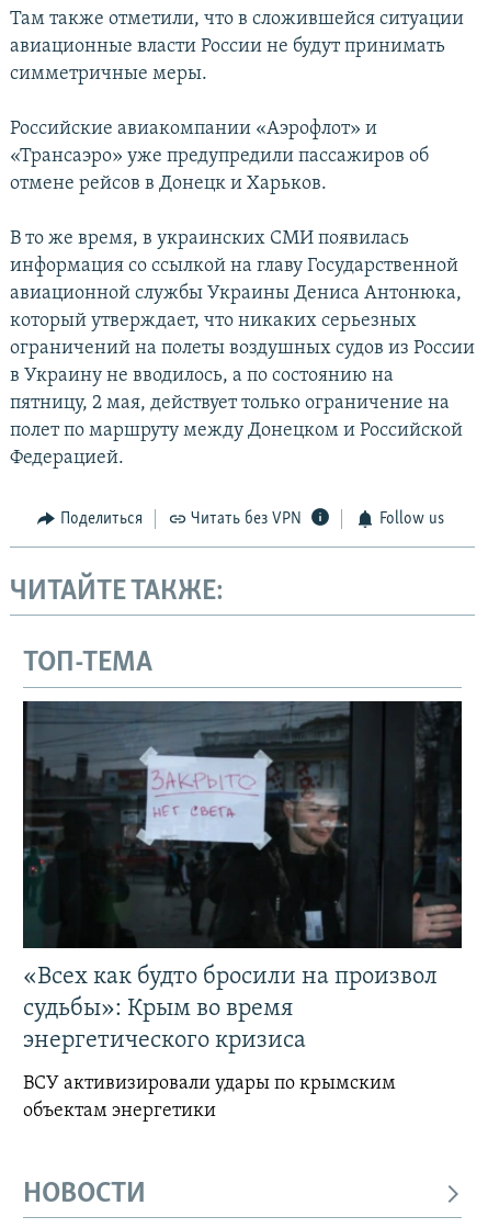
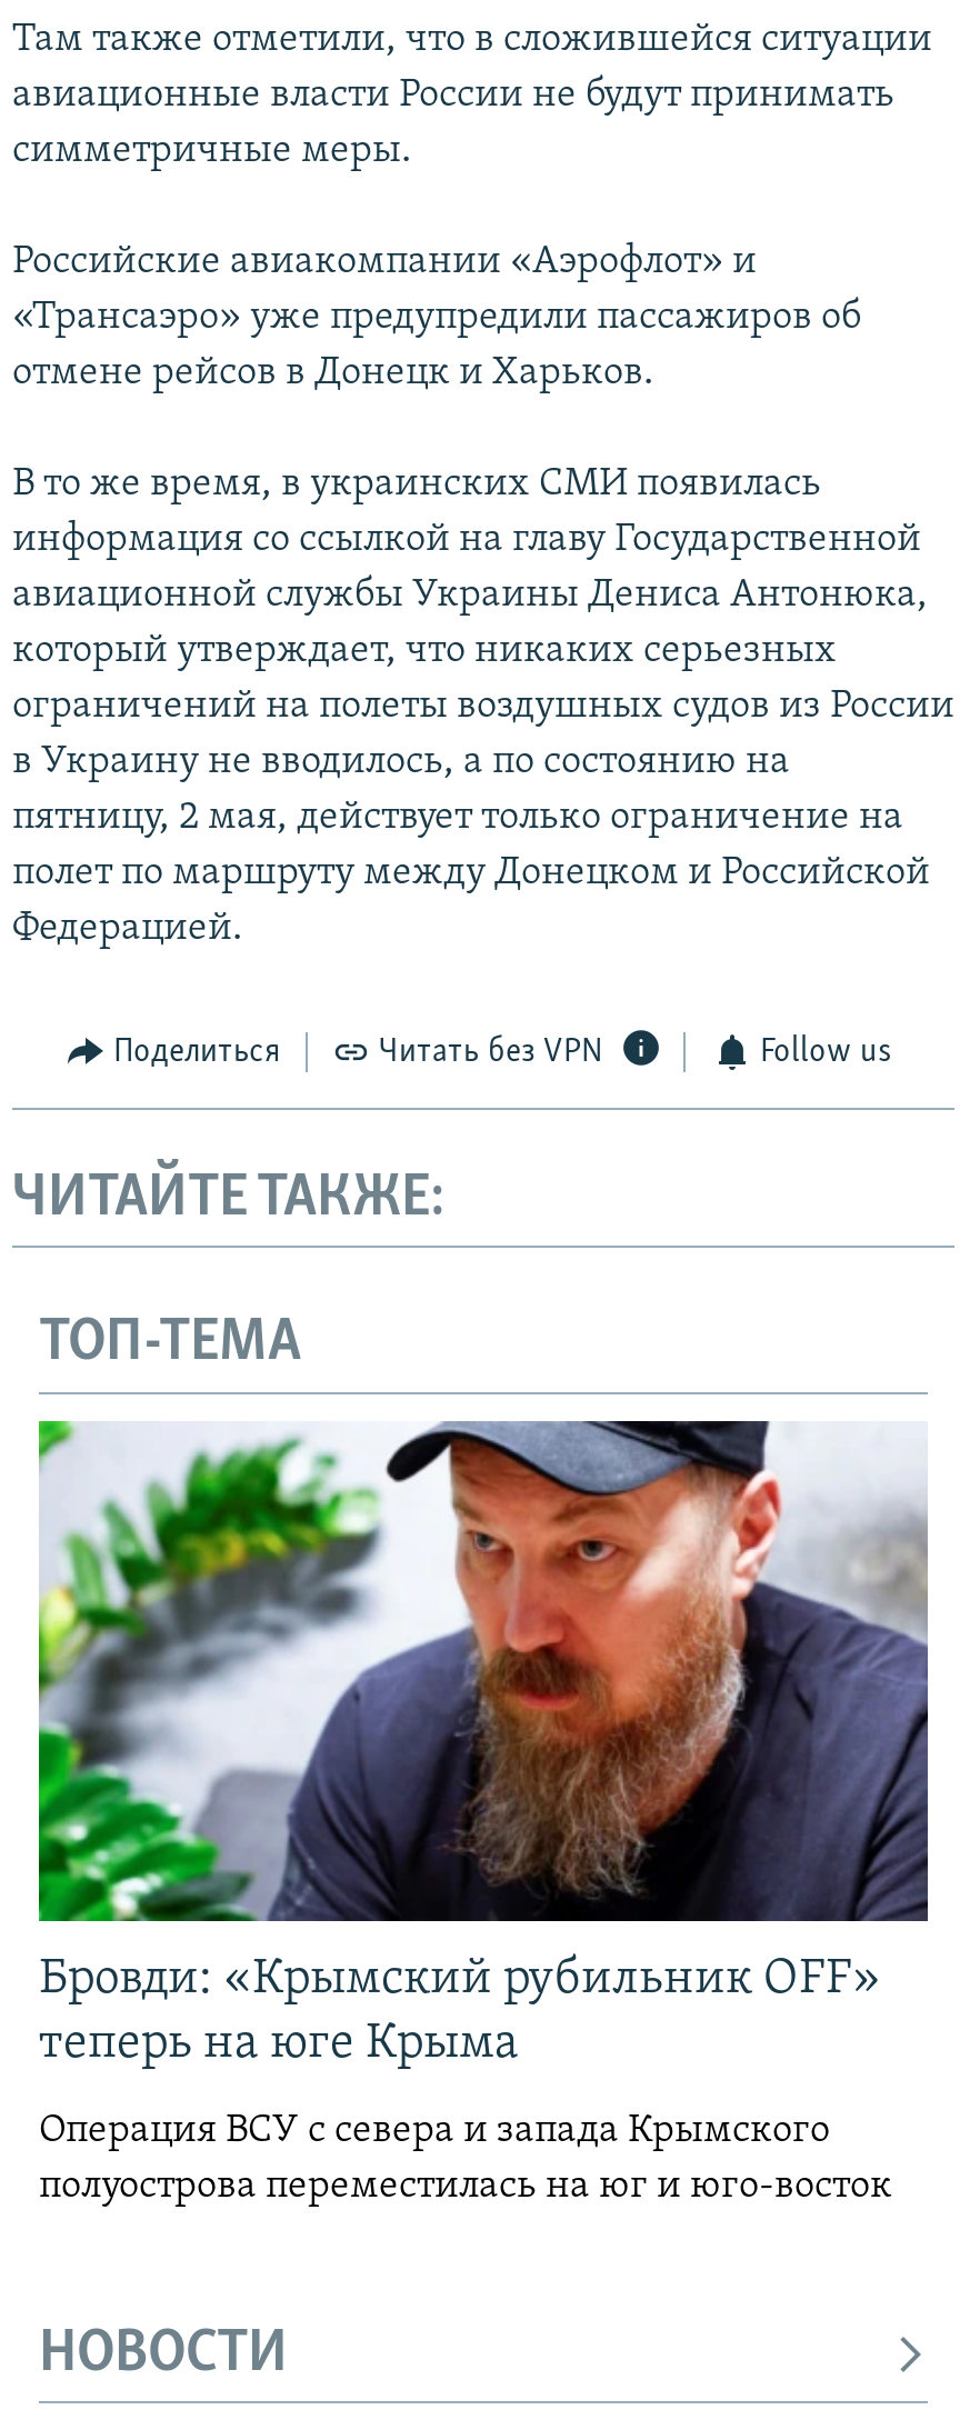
[22,700,463,1053] [image] | «Всех как будто бросили на произвол | судьбы»: Крым во время | энергетического кризиса -> [37,1419,930,2070] [image] | Бровди: «Крымский рубильник OFF» | теперь на юге Крыма
[23,1073,396,1121] ВСУ активизировали удары по крымским | объектам энергетики -> [39,2110,892,2208] Операция ВСУ с севера и запада Крымского | полуострова переместилась на юг и юго-восток

